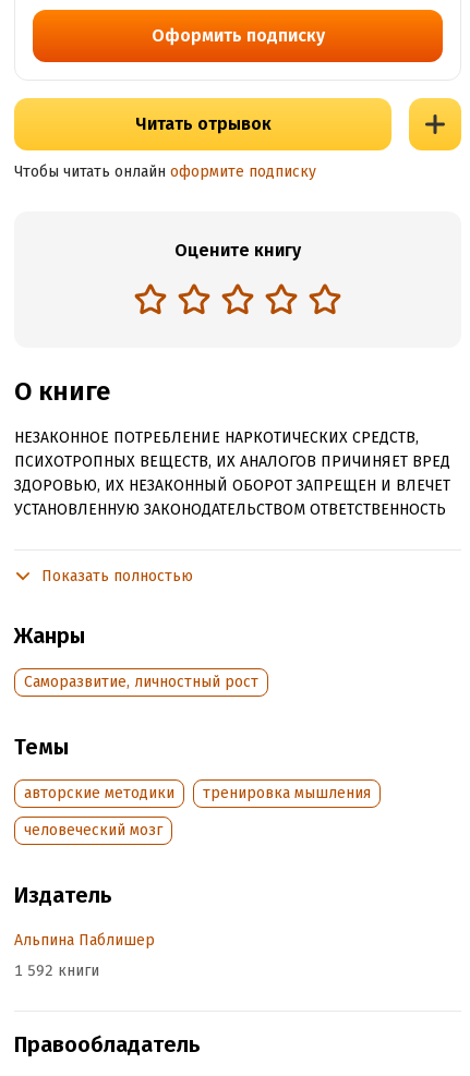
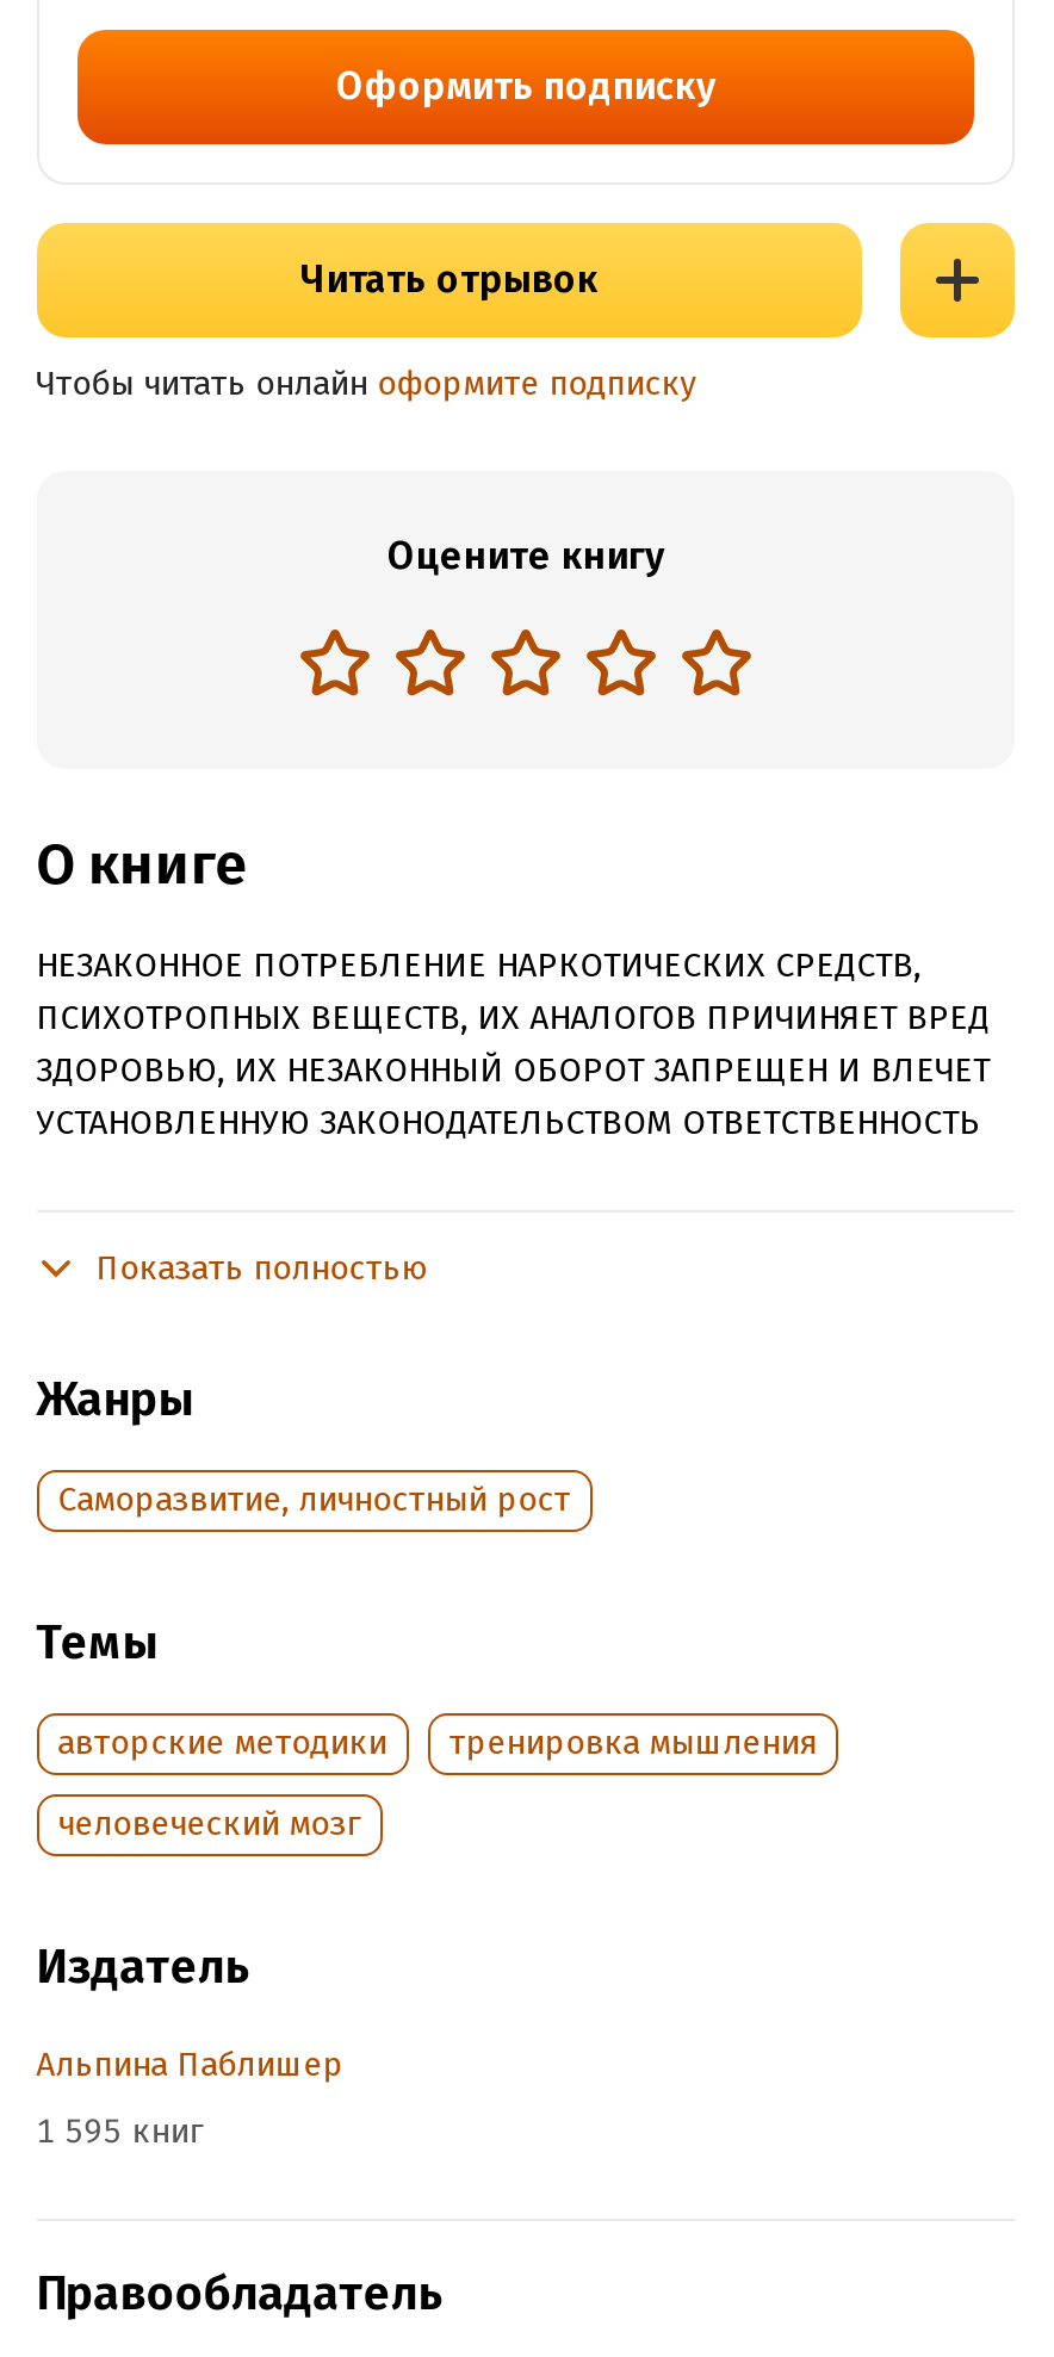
[14,962,99,980] 1 592 книги -> [36,2111,203,2152] 1 595 книг

